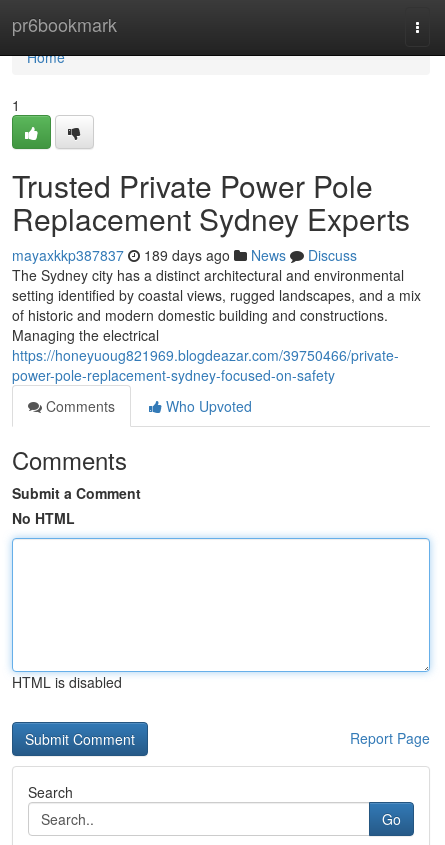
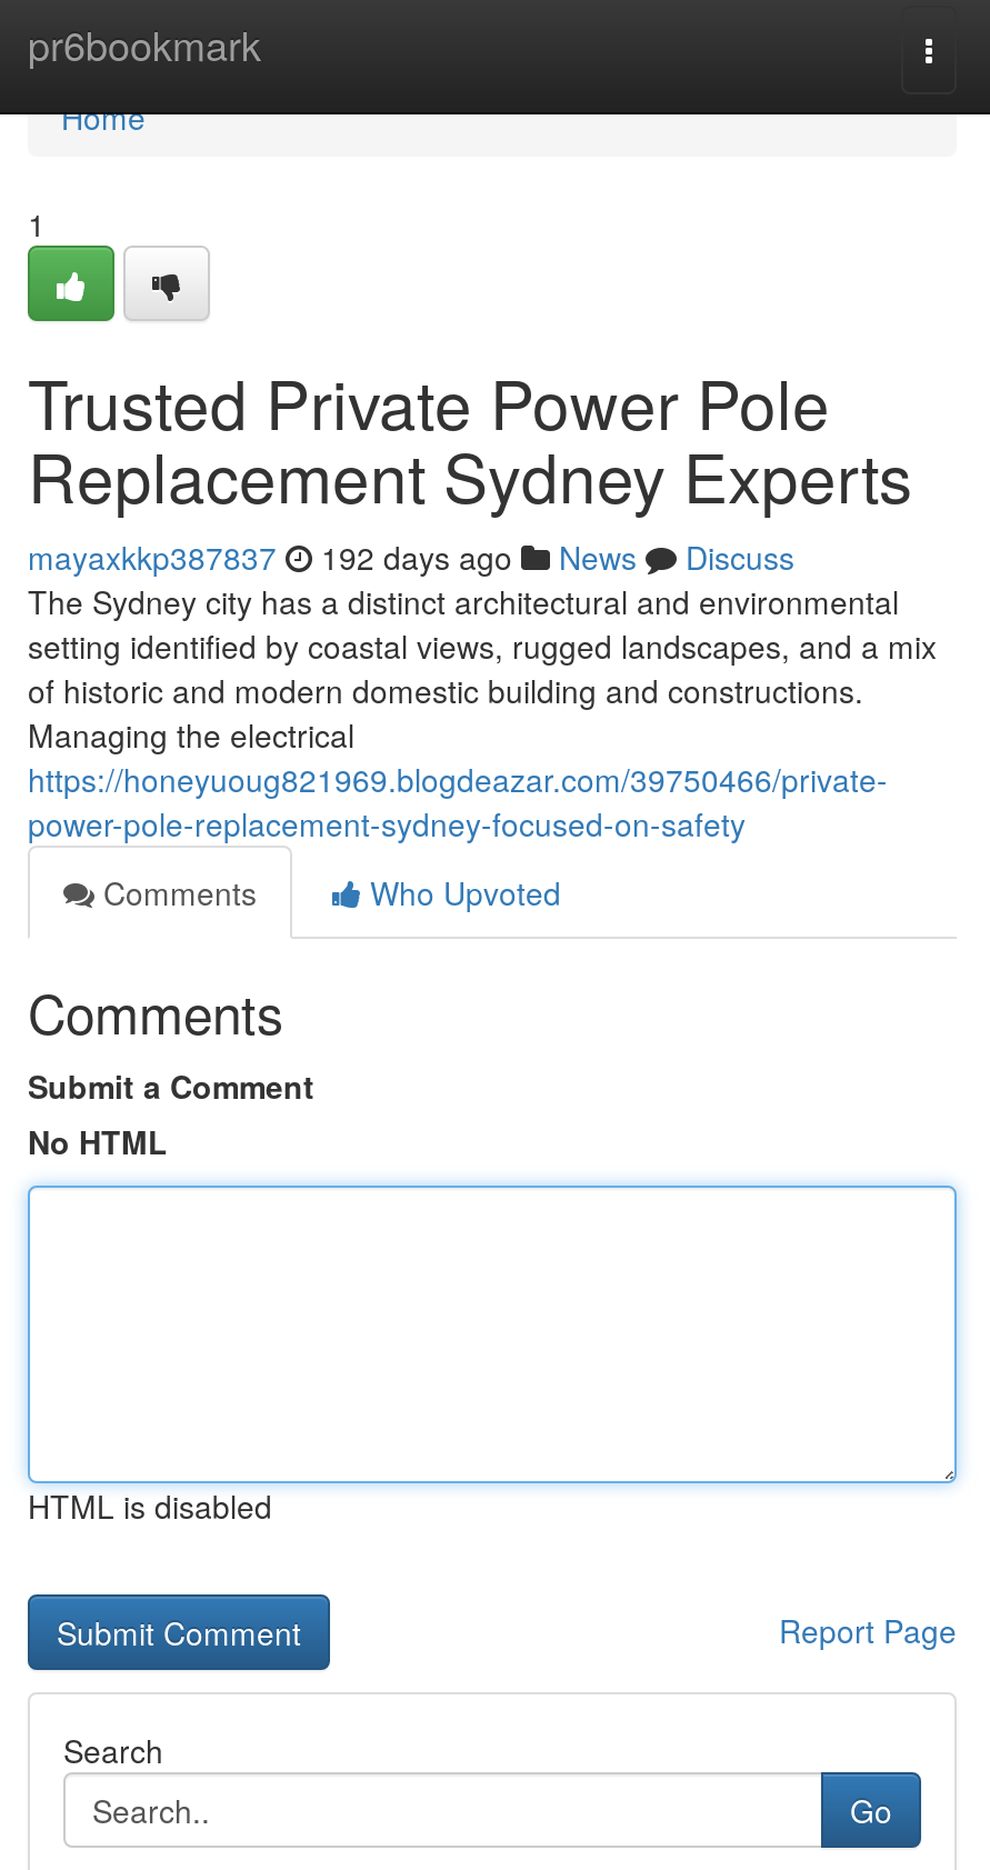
[12,245,357,265] mayaxkkp387837 189 days ago News Discuss -> [28,534,794,579] mayaxkkp387837 192 days ago News Discuss

